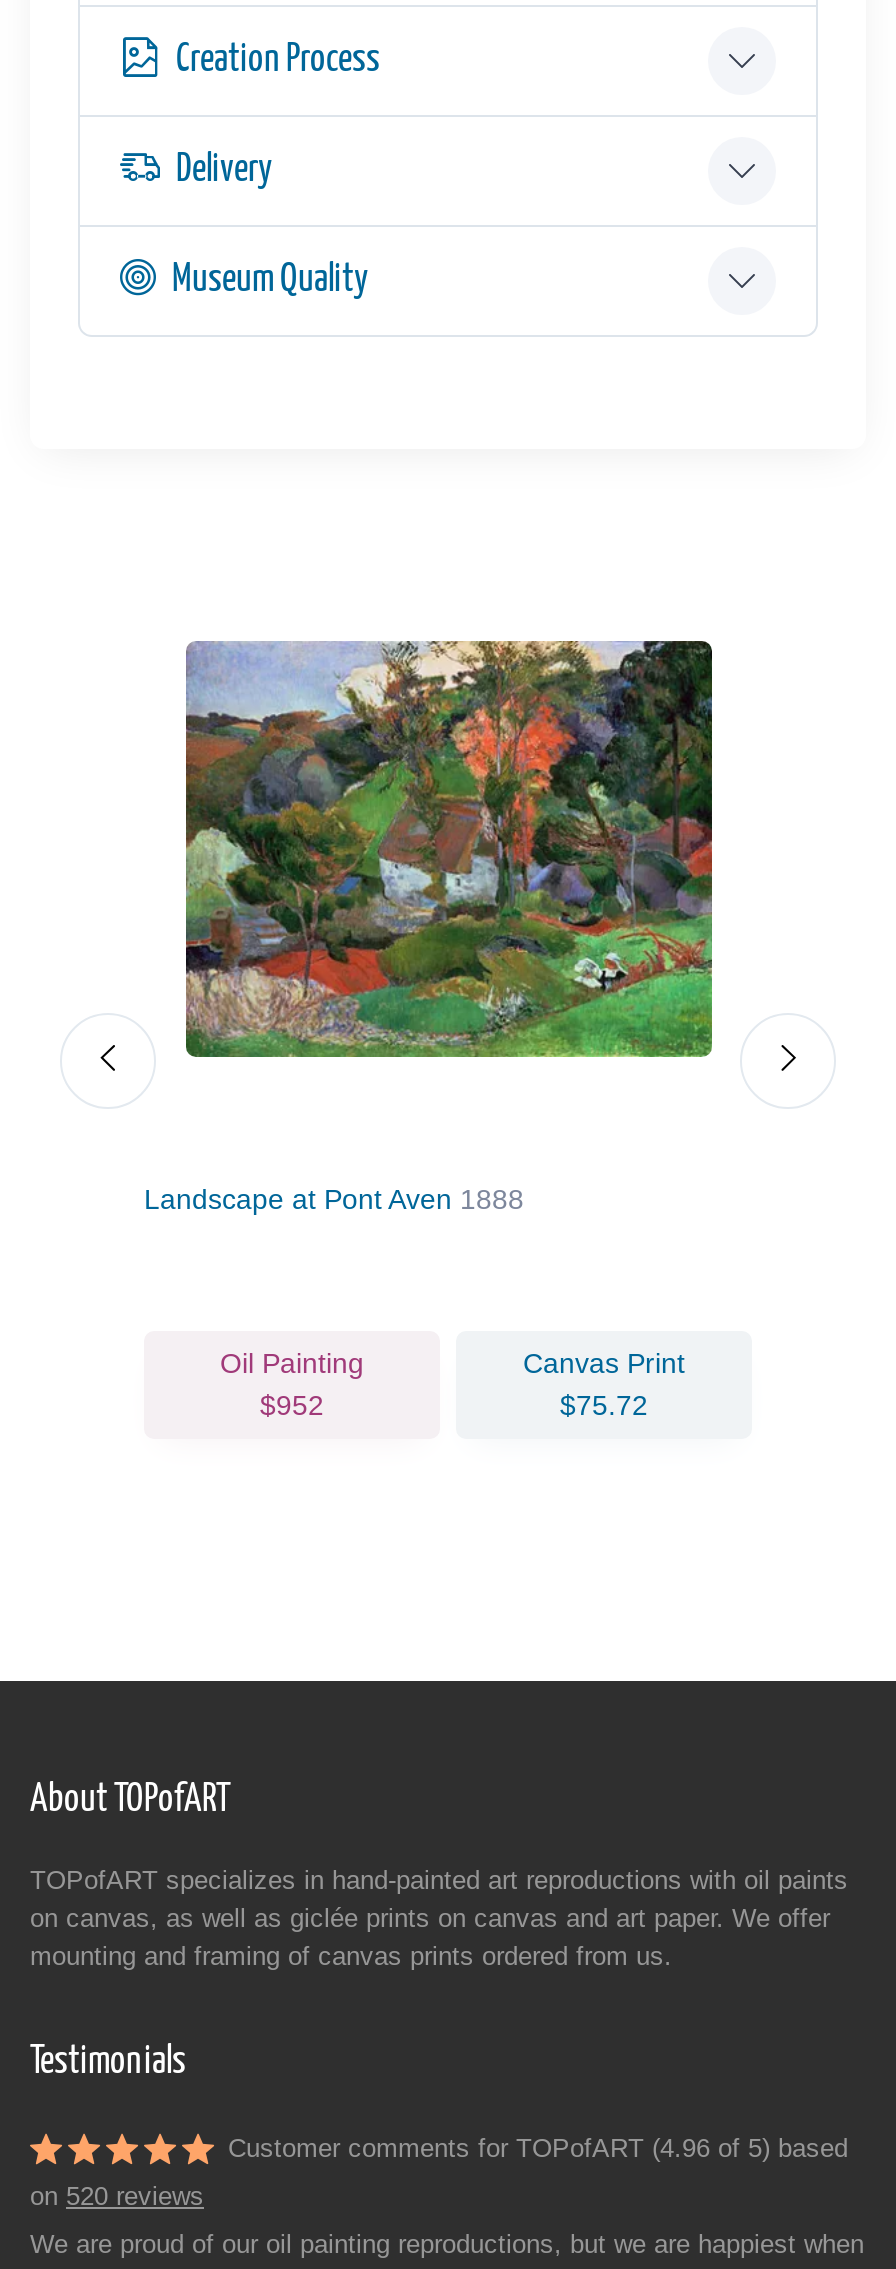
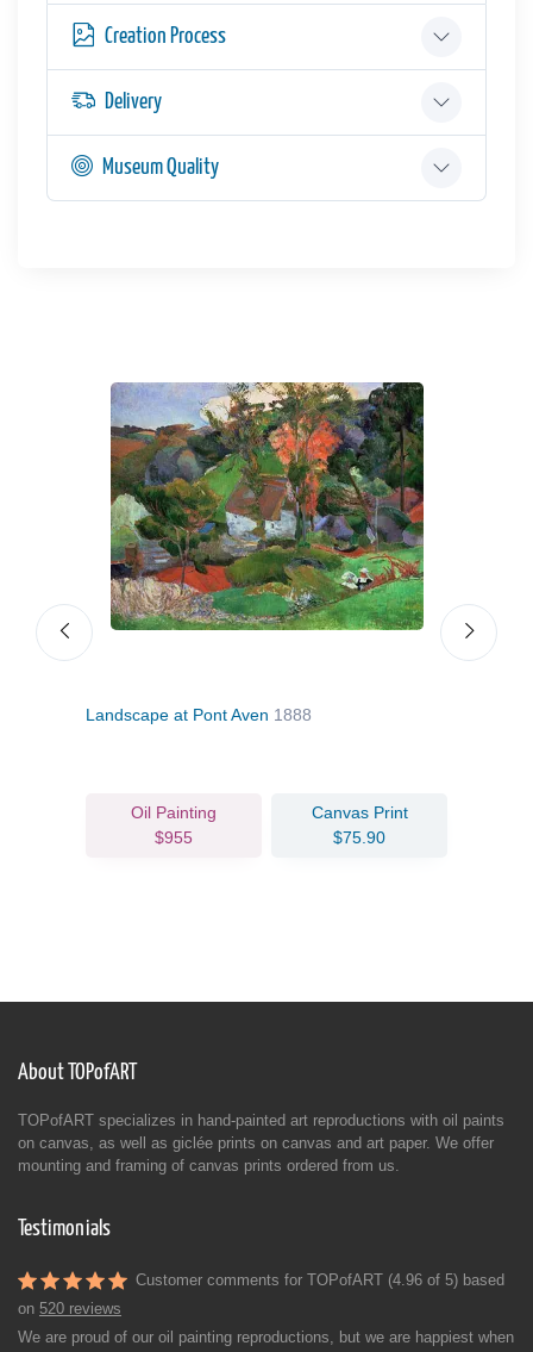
[260,1388,324,1420] $952 -> [155,827,193,846] $955
[560,1388,648,1420] $75.72 -> [333,827,385,846] $75.90

